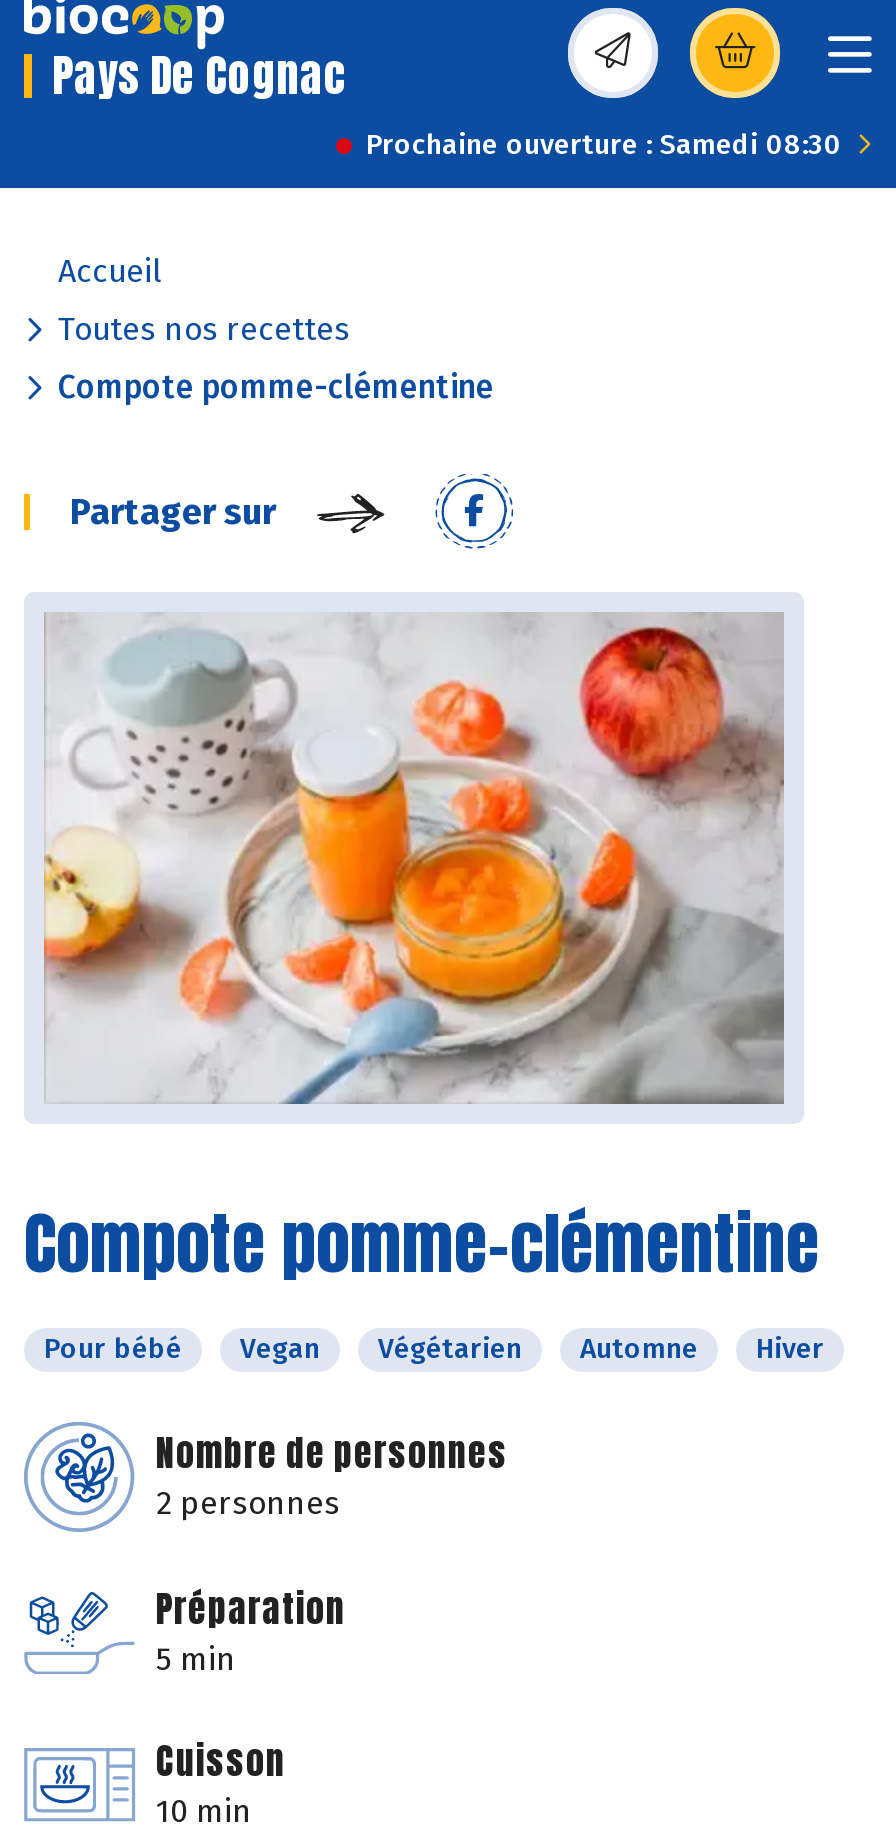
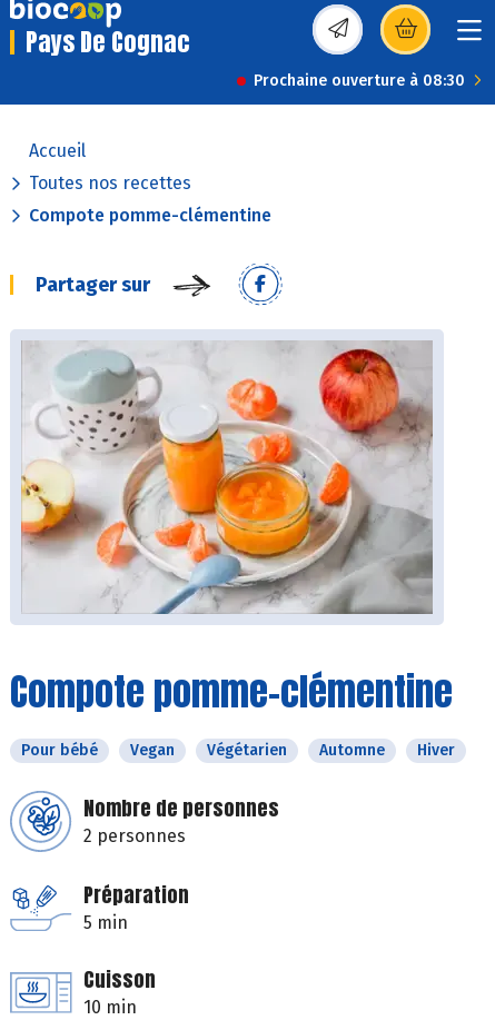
[366,128,842,162] Prochaine ouverture : Samedi 08:30 -> [254,71,465,90] Prochaine ouverture à 08:30

